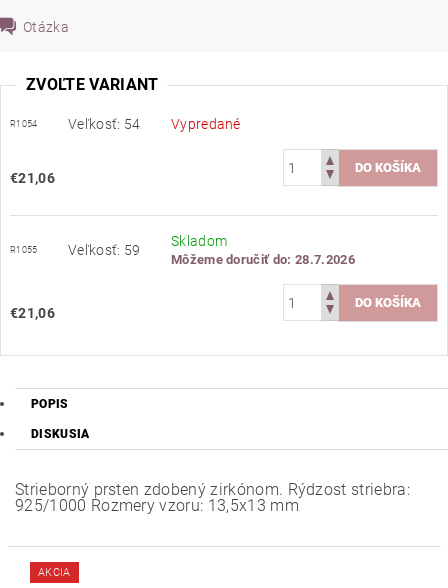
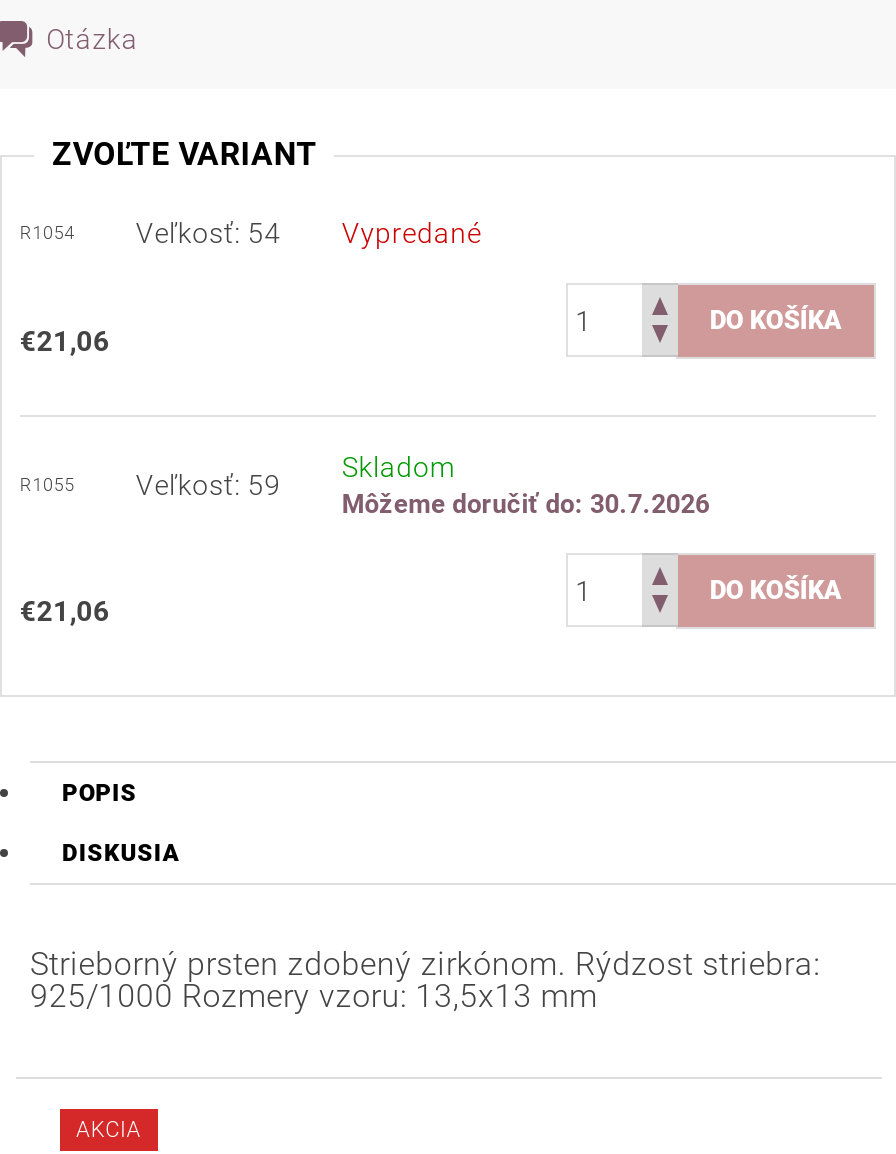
[171,252,355,267] Môžeme doručiť do: 28.7.2026 -> [342,489,710,519] Môžeme doručiť do: 30.7.2026

